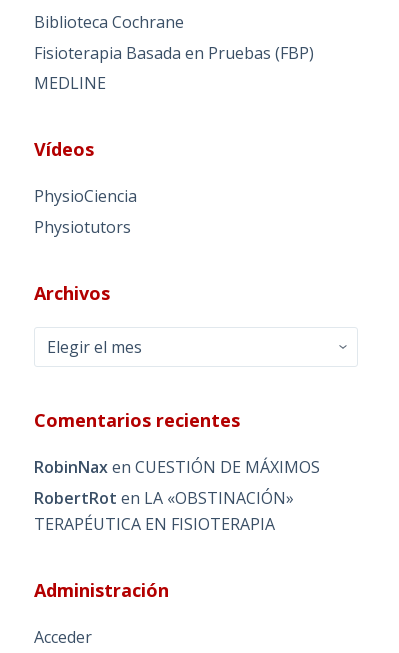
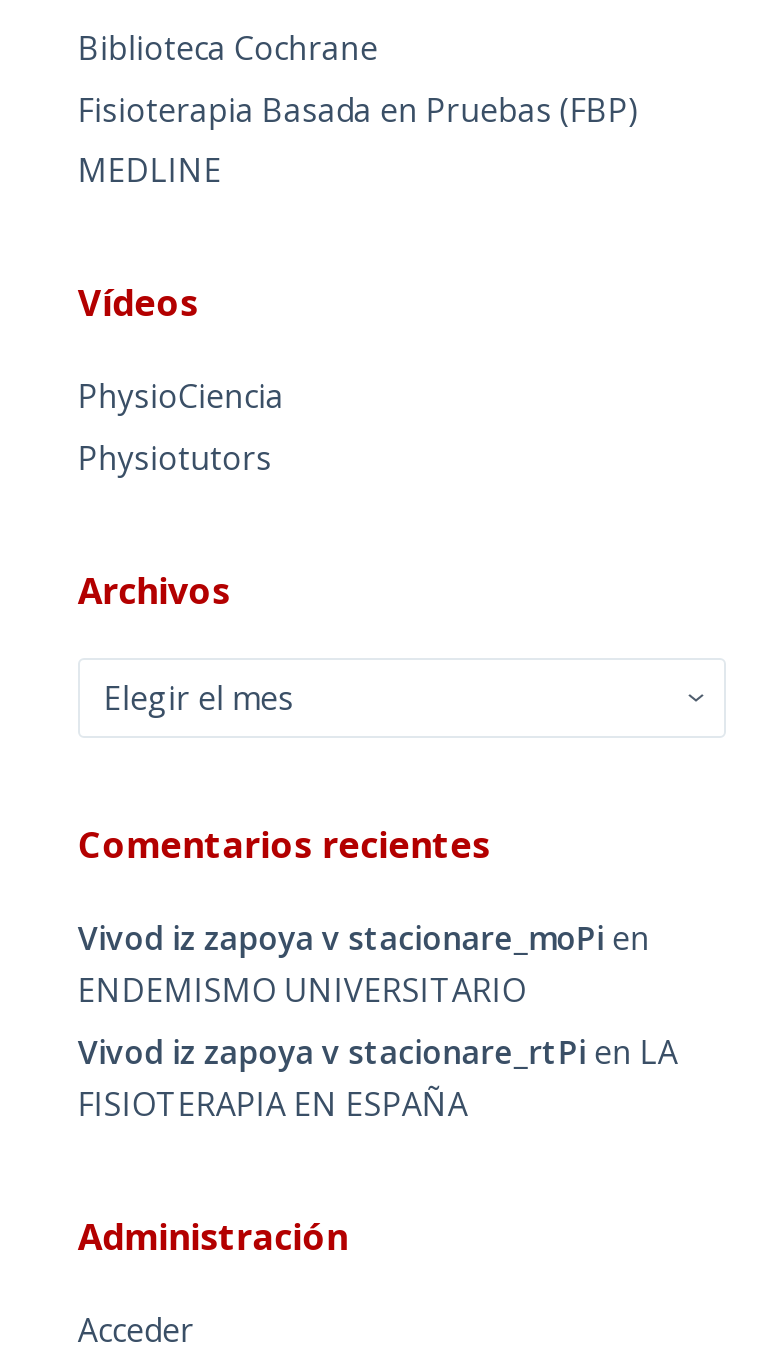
[34,456,320,535] RobinNax en CUESTIÓN DE MÁXIMOS | RobertRot en LA «OBSTINACIÓN» | TERAPÉUTICA EN FISIOTERAPIA -> [78,916,678,1126] Vivod iz zapoya v stacionare_moPi en | ENDEMISMO UNIVERSITARIO | Vivod iz zapoya v stacionare_rtPi en LA | FISIOTERAPIA EN ESPAÑA

